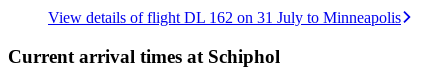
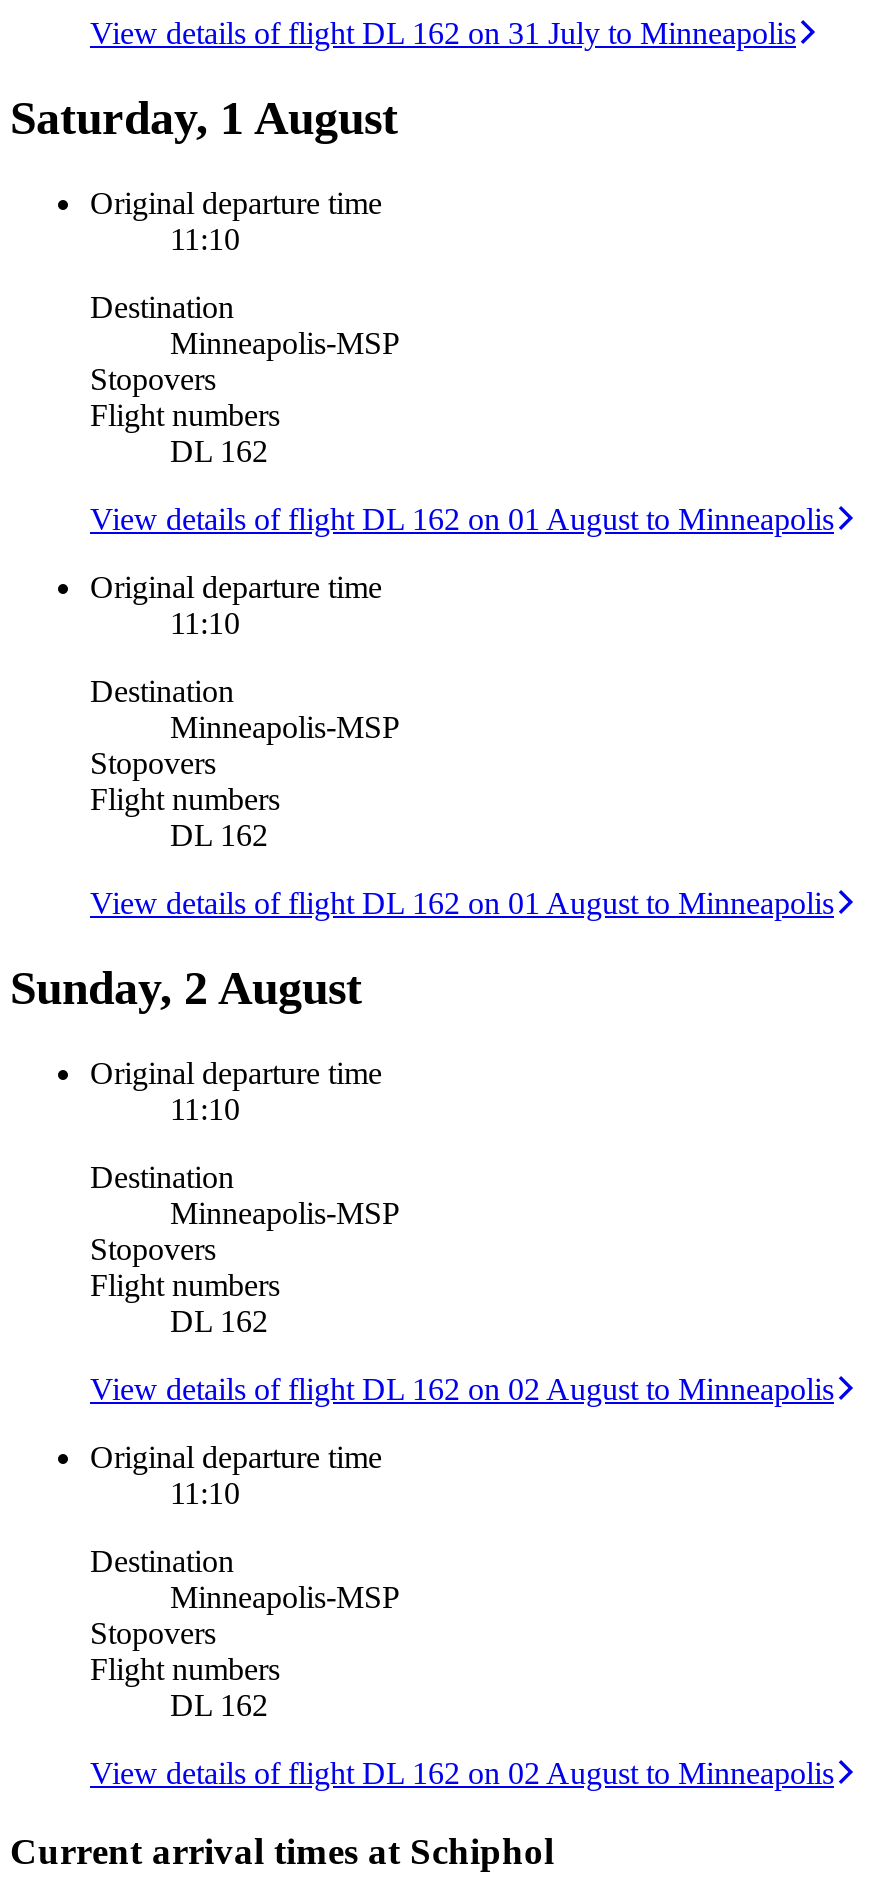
none -> [10,93,834,1790] Saturday, 1 August | Original departure time | 11:10 | Destination | Minneapolis-MSP | Stopovers | Flight numbers | DL 162 | View details of flight DL 162 on 01 August to Minneapolis | Original departure time | 11:10 | Destination | Minneapolis-MSP | Stopovers | Flight numbers | DL 162 | View details of flight DL 162 on 01 August to Minneapolis | Sunday, 2 August | Original departure time | 11:10 | Destination | Minneapolis-MSP | Stopovers | Flight numbers | DL 162 | View details of flight DL 162 on 02 August to Minneapolis | Original departure time | 11:10 | Destination | Minneapolis-MSP | Stopovers | Flight numbers | DL 162 | View details of flight DL 162 on 02 August to Minneapolis

